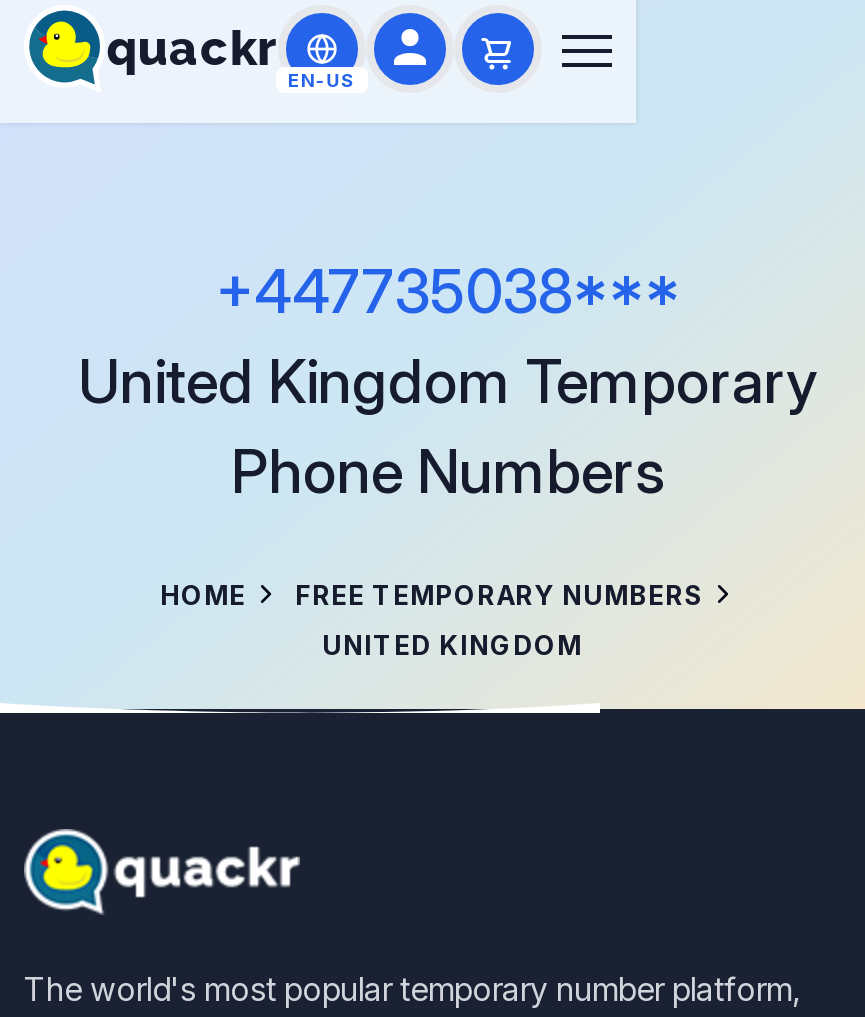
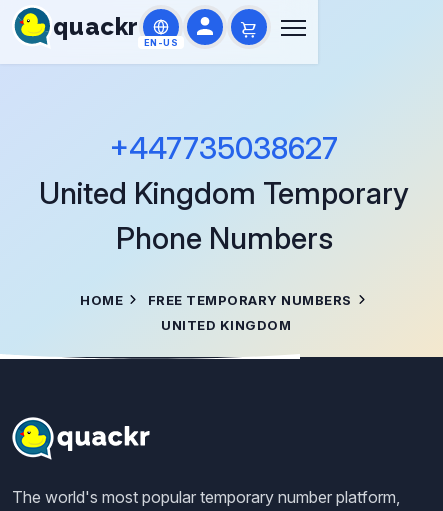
[216,255,680,327] +447735038*** -> [110,130,338,166] +447735038627

